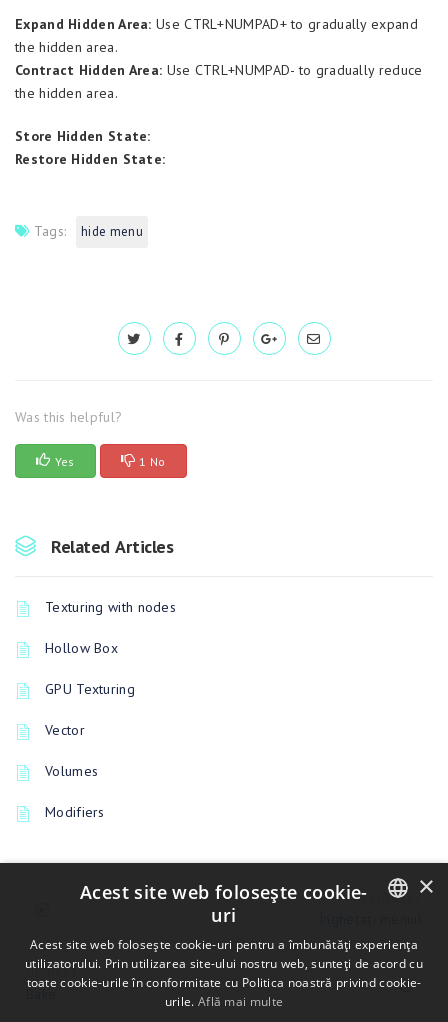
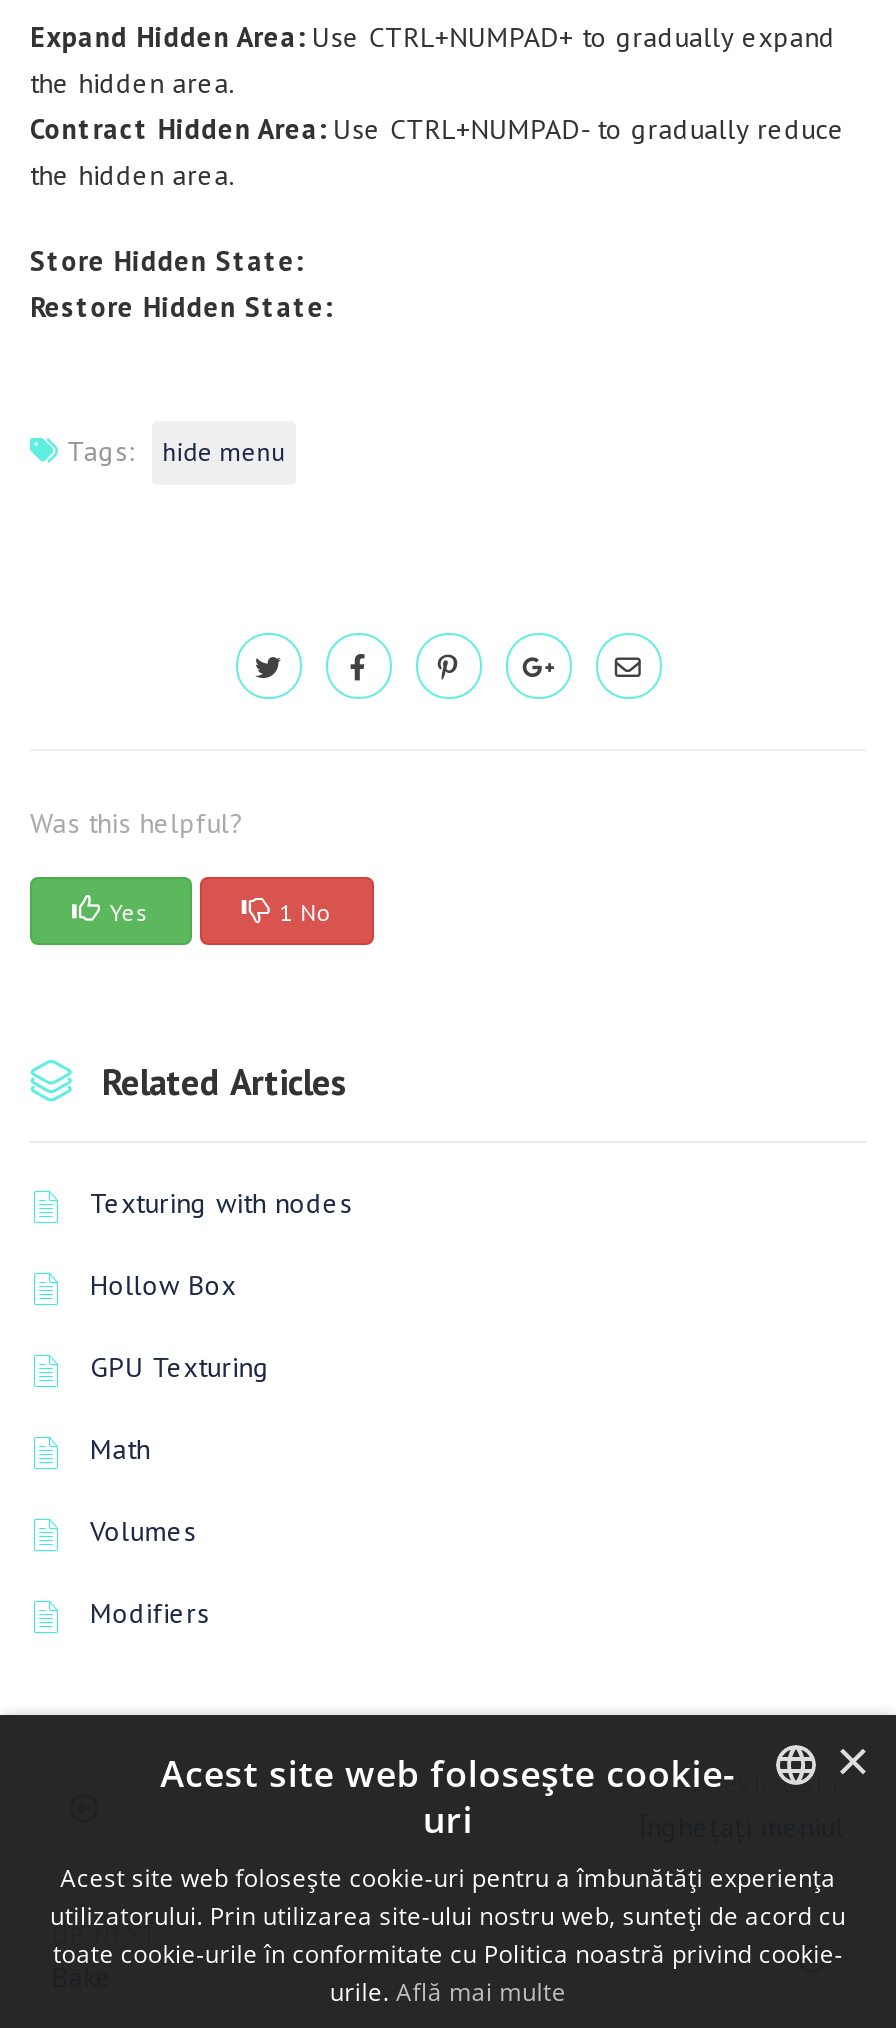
[45,721,85,739] Vector -> [90,1431,150,1467] Math

